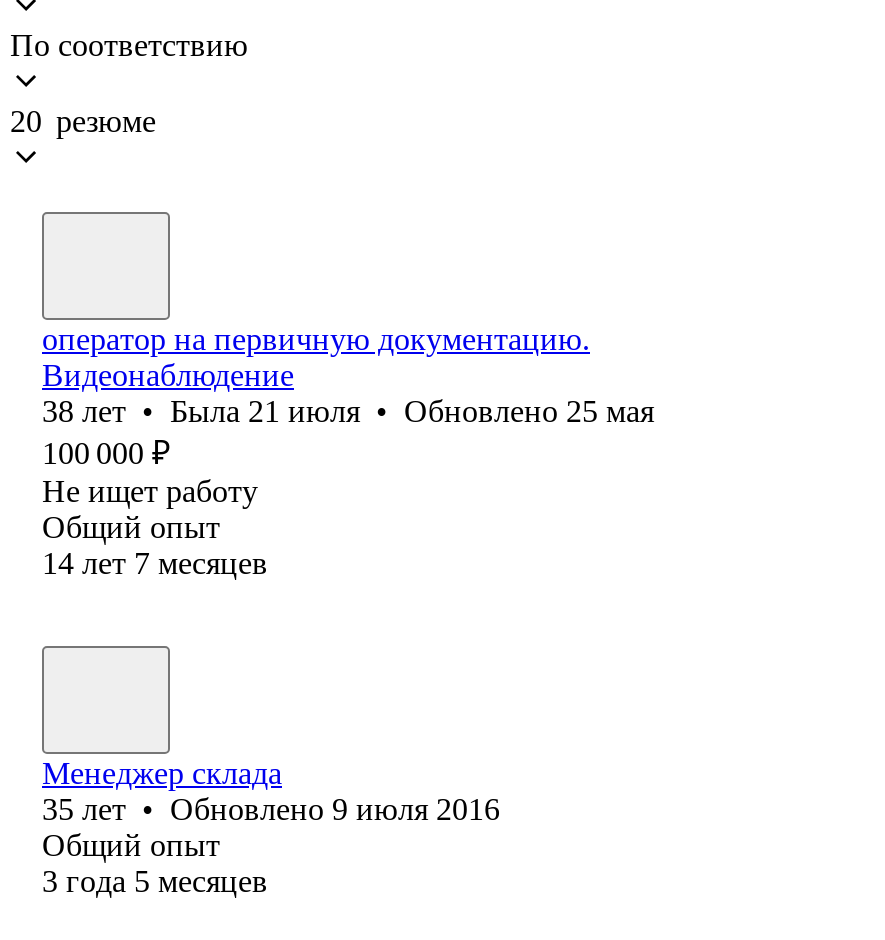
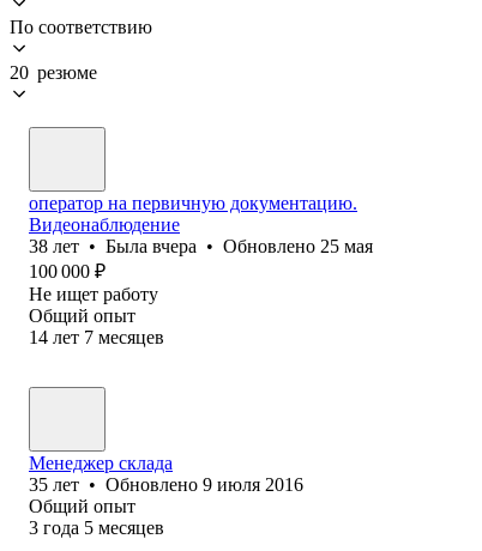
[42,394,654,428] 38 лет • Была 21 июля • Обновлено 25 мая -> [29,236,373,256] 38 лет • Была вчера • Обновлено 25 мая

